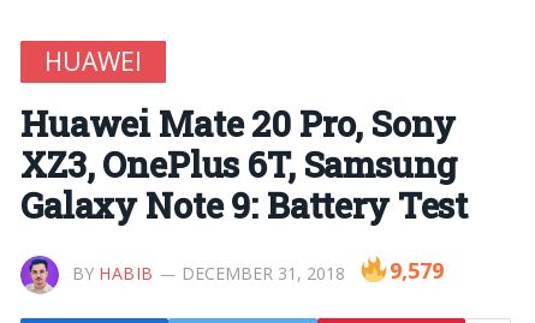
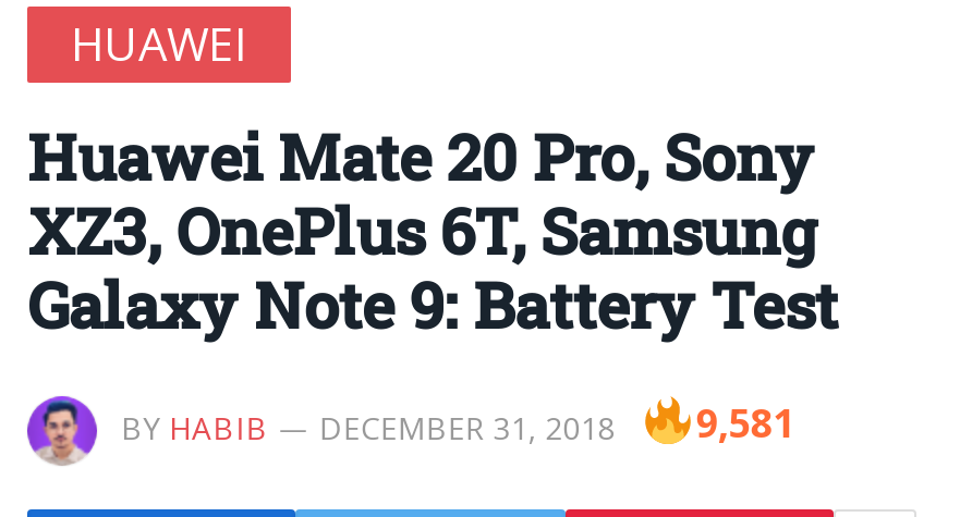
[72,255,444,285] BY HABIB DECEMBER 31, 2018 9,579 -> [121,395,794,448] BY HABIB DECEMBER 31, 2018 9,581

